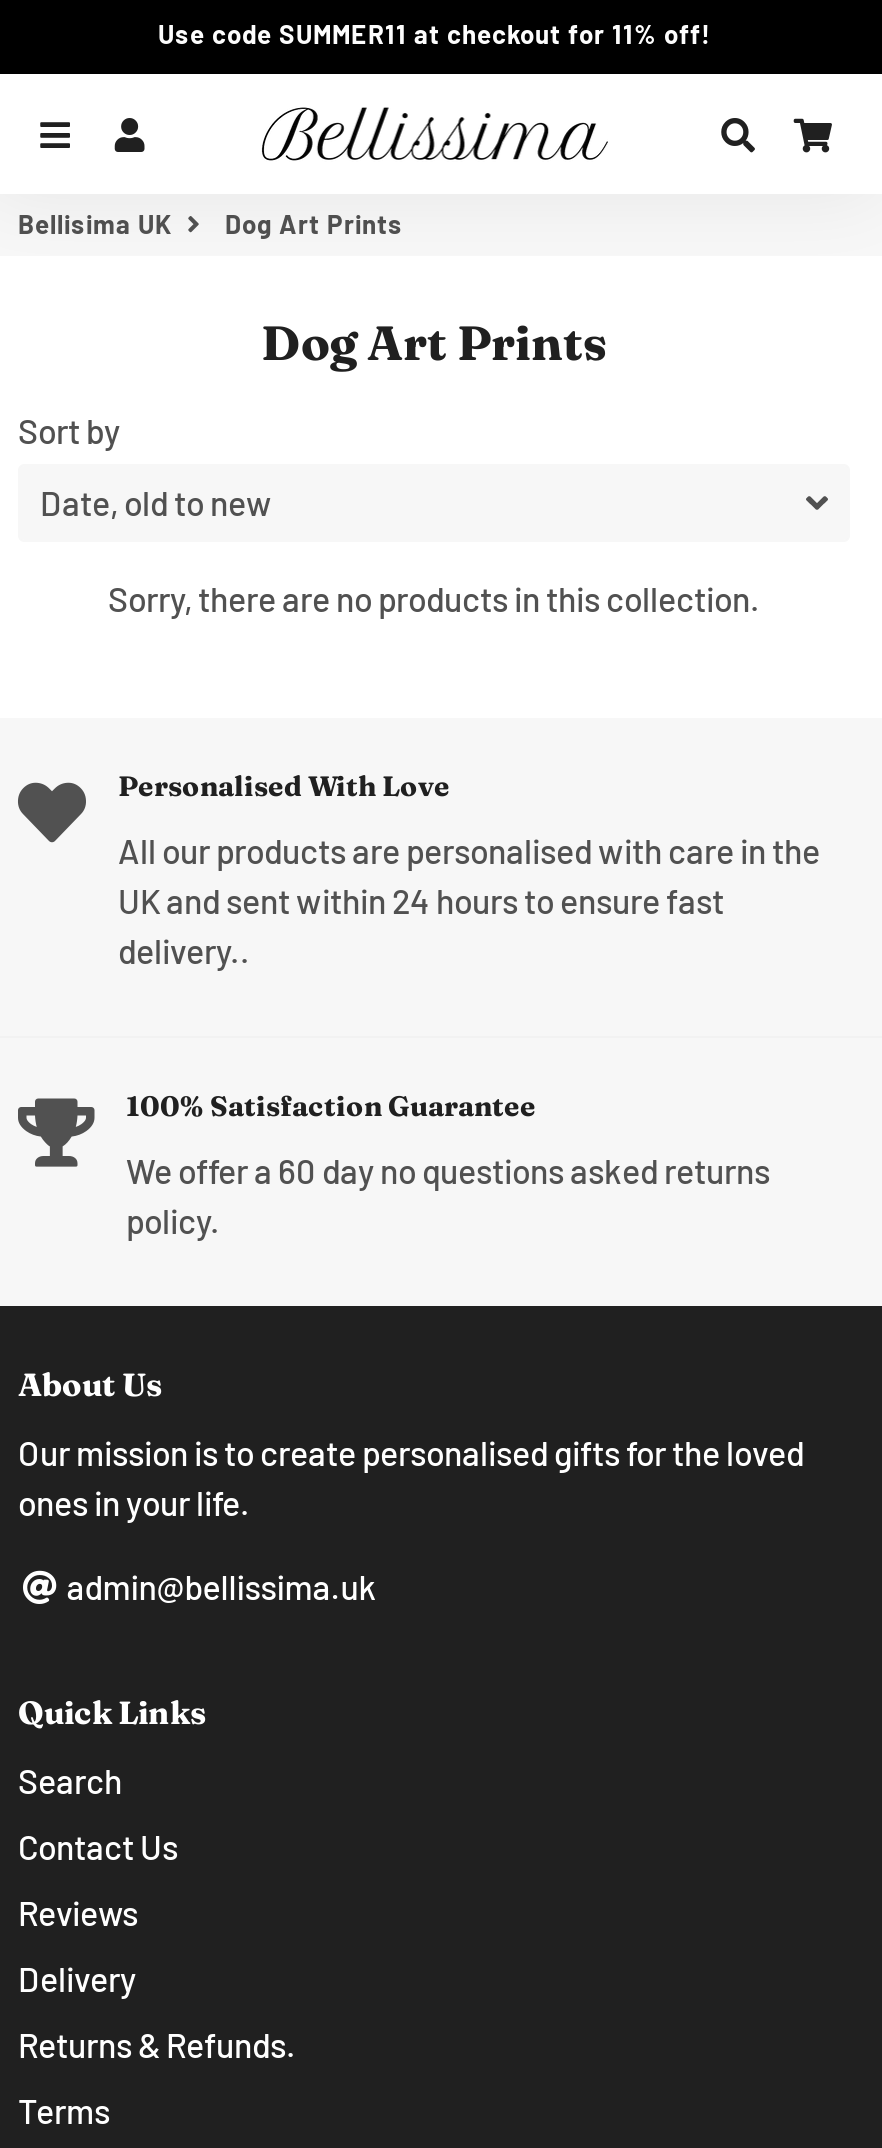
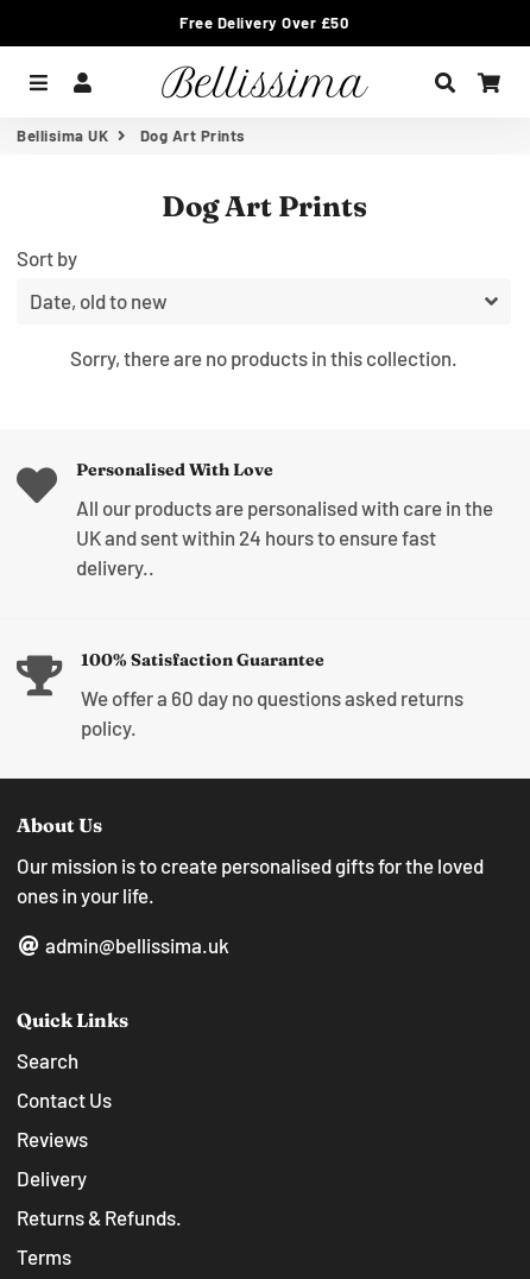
[158,18,710,50] Use code SUMMER11 at checkout for 11% off! -> [179,13,348,32] Free Delivery Over £50

